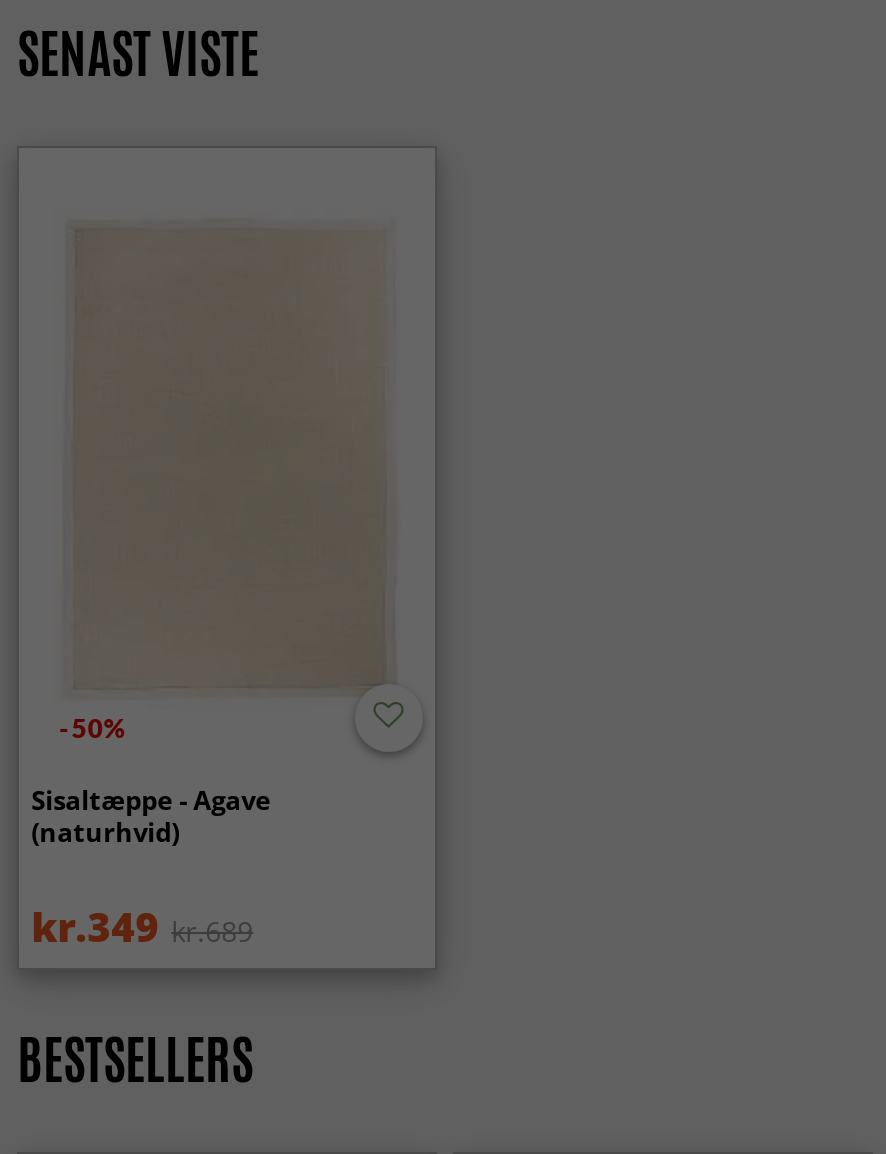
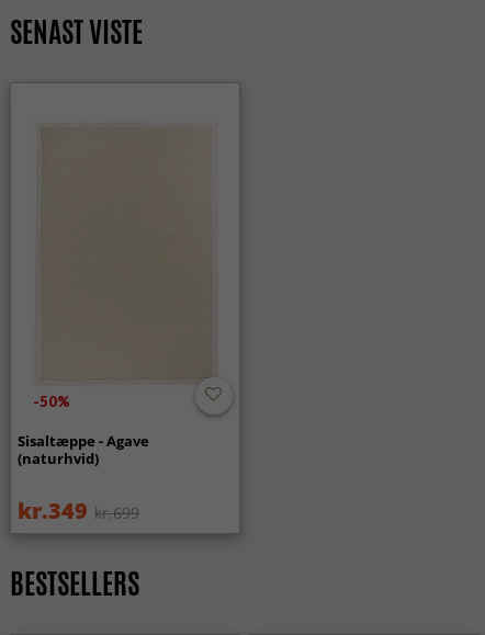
[31,900,253,954] kr.349 kr.689 -> [18,495,140,525] kr.349 kr.699

